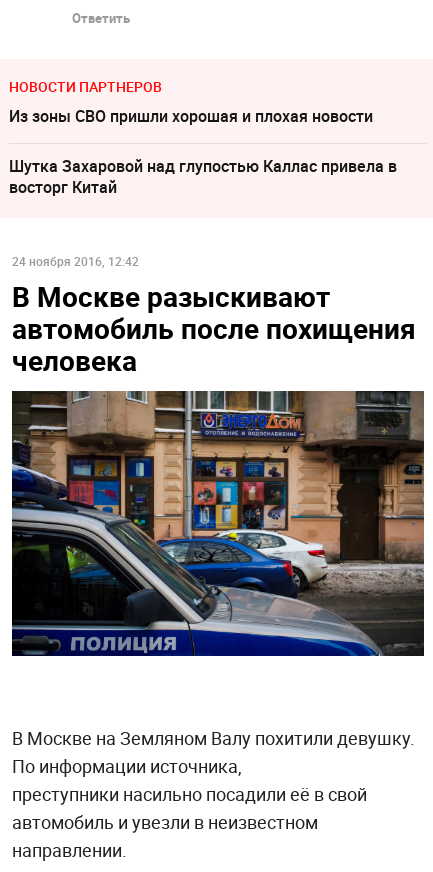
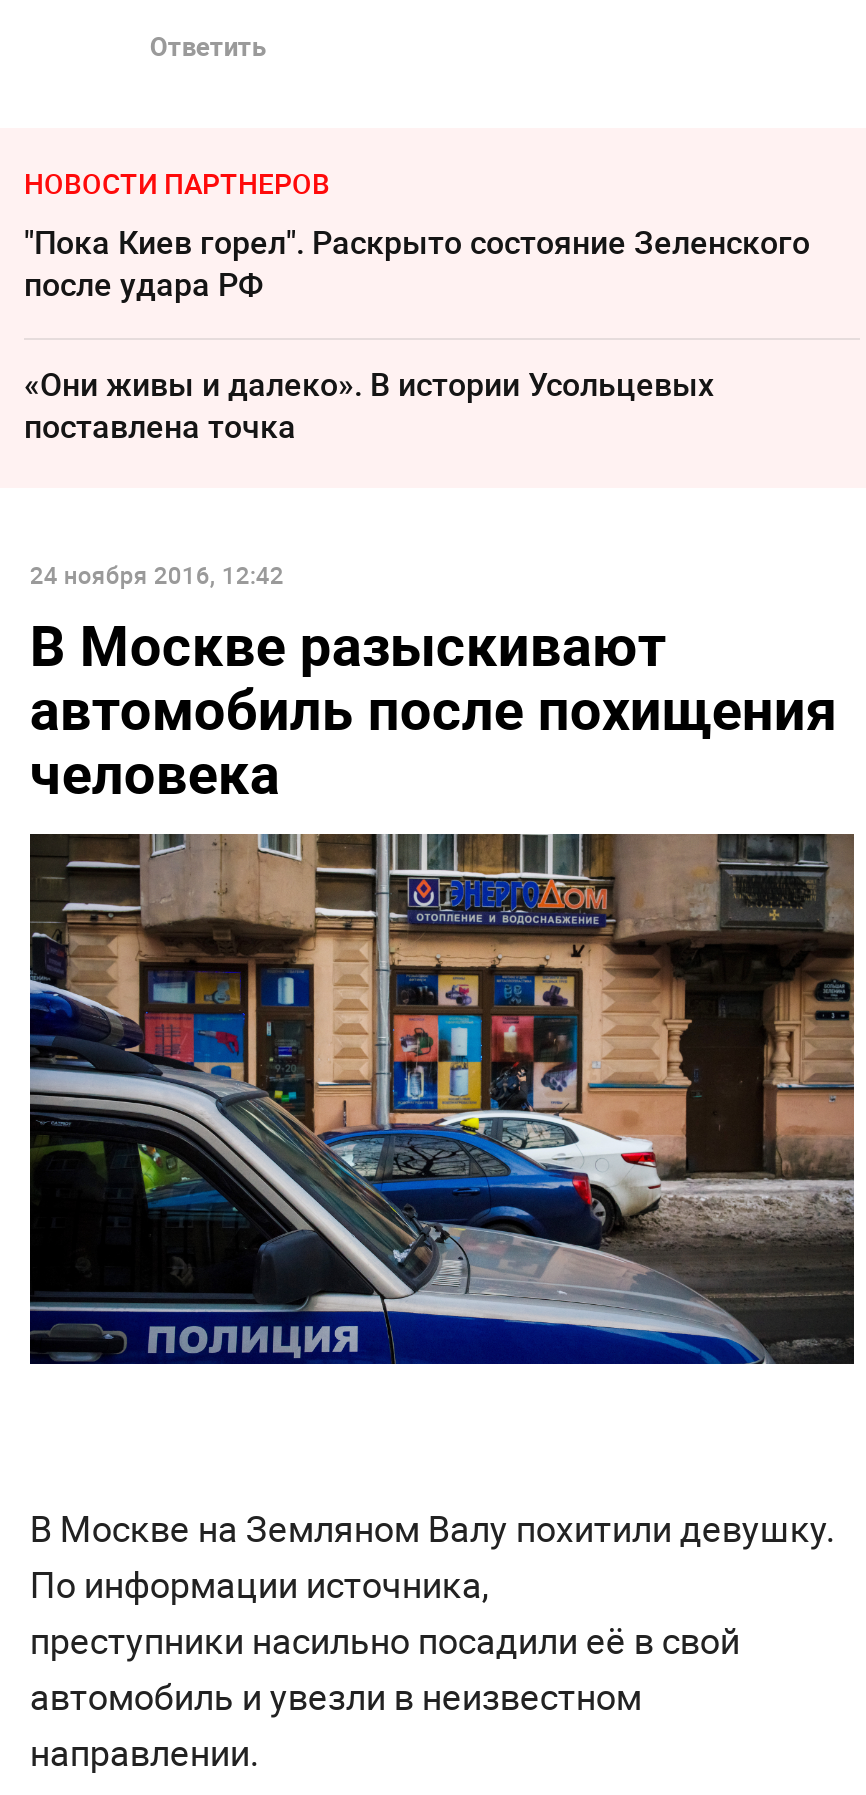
[9,105,373,127] Из зоны СВО пришли хорошая и плохая новости -> [24,220,810,306] "Пока Киев горел". Раскрыто состояние Зеленского | после удара РФ
[9,155,397,198] Шутка Захаровой над глупостью Каллас привела в | восторг Китай -> [24,362,714,448] «Они живы и далеко». В истории Усольцевых | поставлена точка

